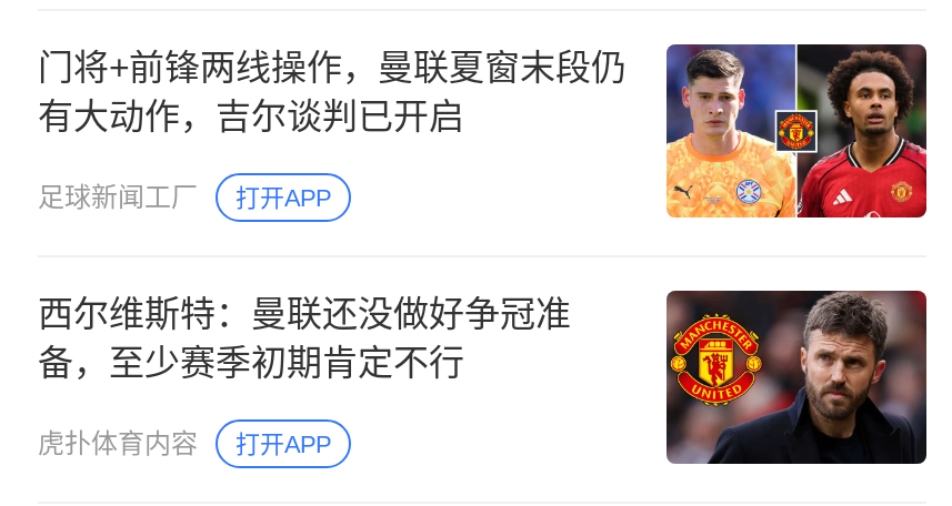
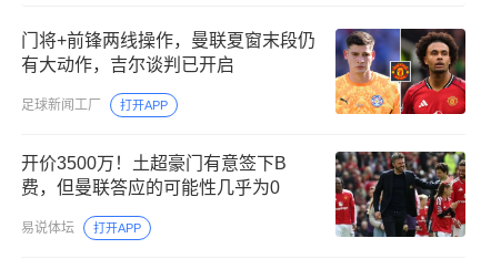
[38,296,571,383] 西尔维斯特：曼联还没做好争冠准 | 备，至少赛季初期肯定不行 -> [21,153,287,197] 开价3500万！土超豪门有意签下B | 费，但曼联答应的可能性几乎为0
[664,289,929,466] [image] -> [334,151,467,238] [image]
[38,430,198,461] 虎扑体育内容 -> [21,220,74,235] 易说体坛

